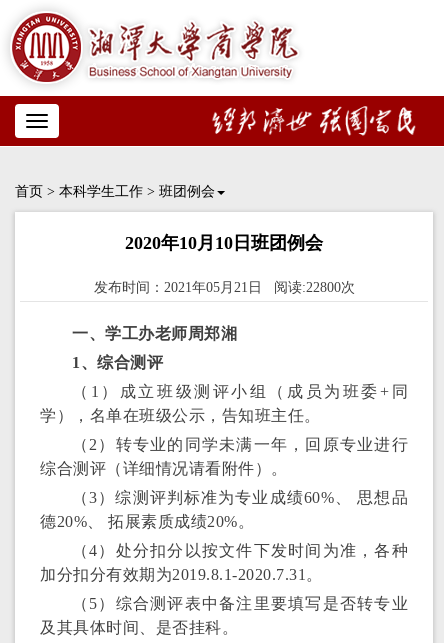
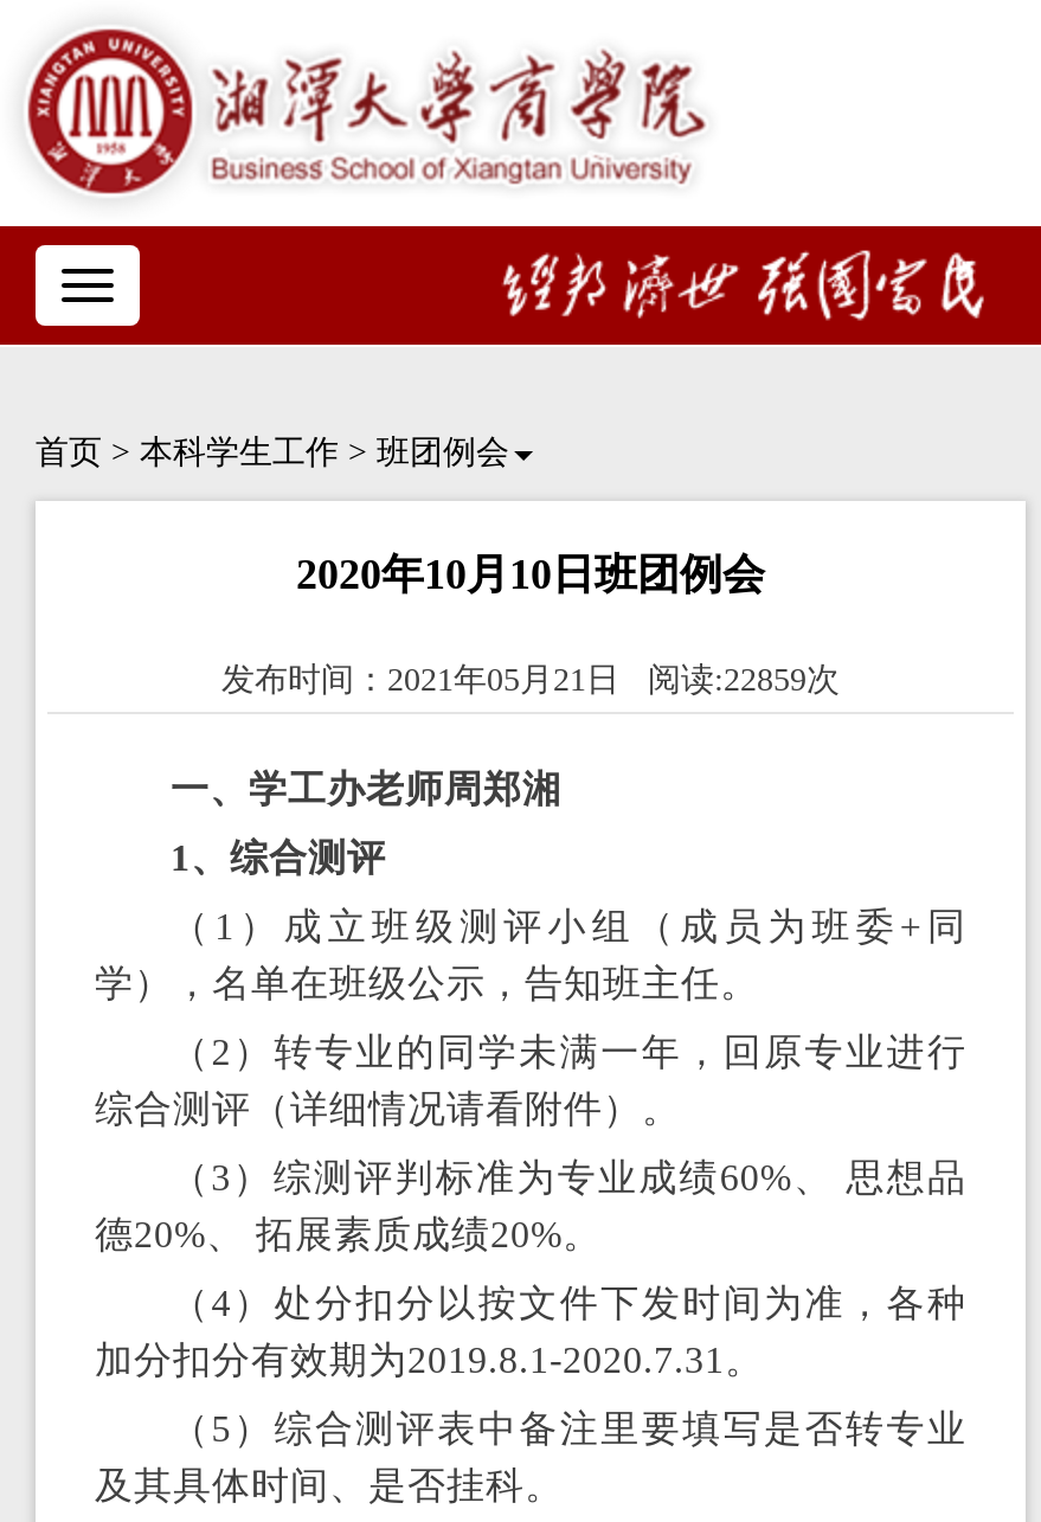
[93,280,354,295] 发布时间：2021年05月21日 阅读:22800次 -> [221,662,840,698] 发布时间：2021年05月21日 阅读:22859次

